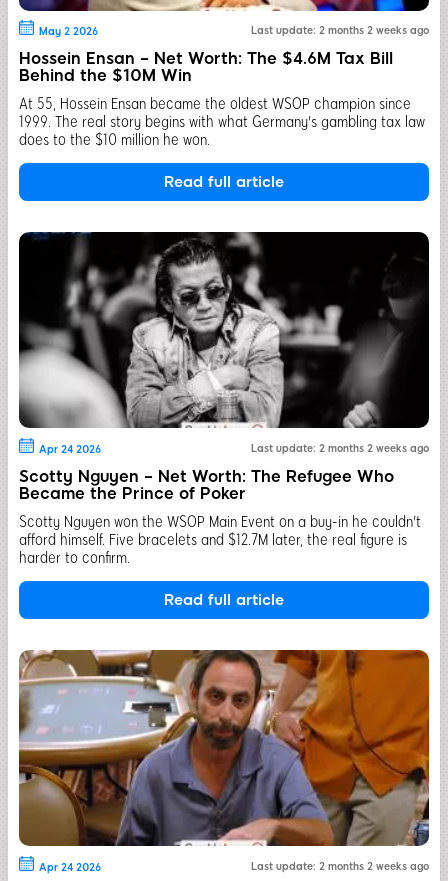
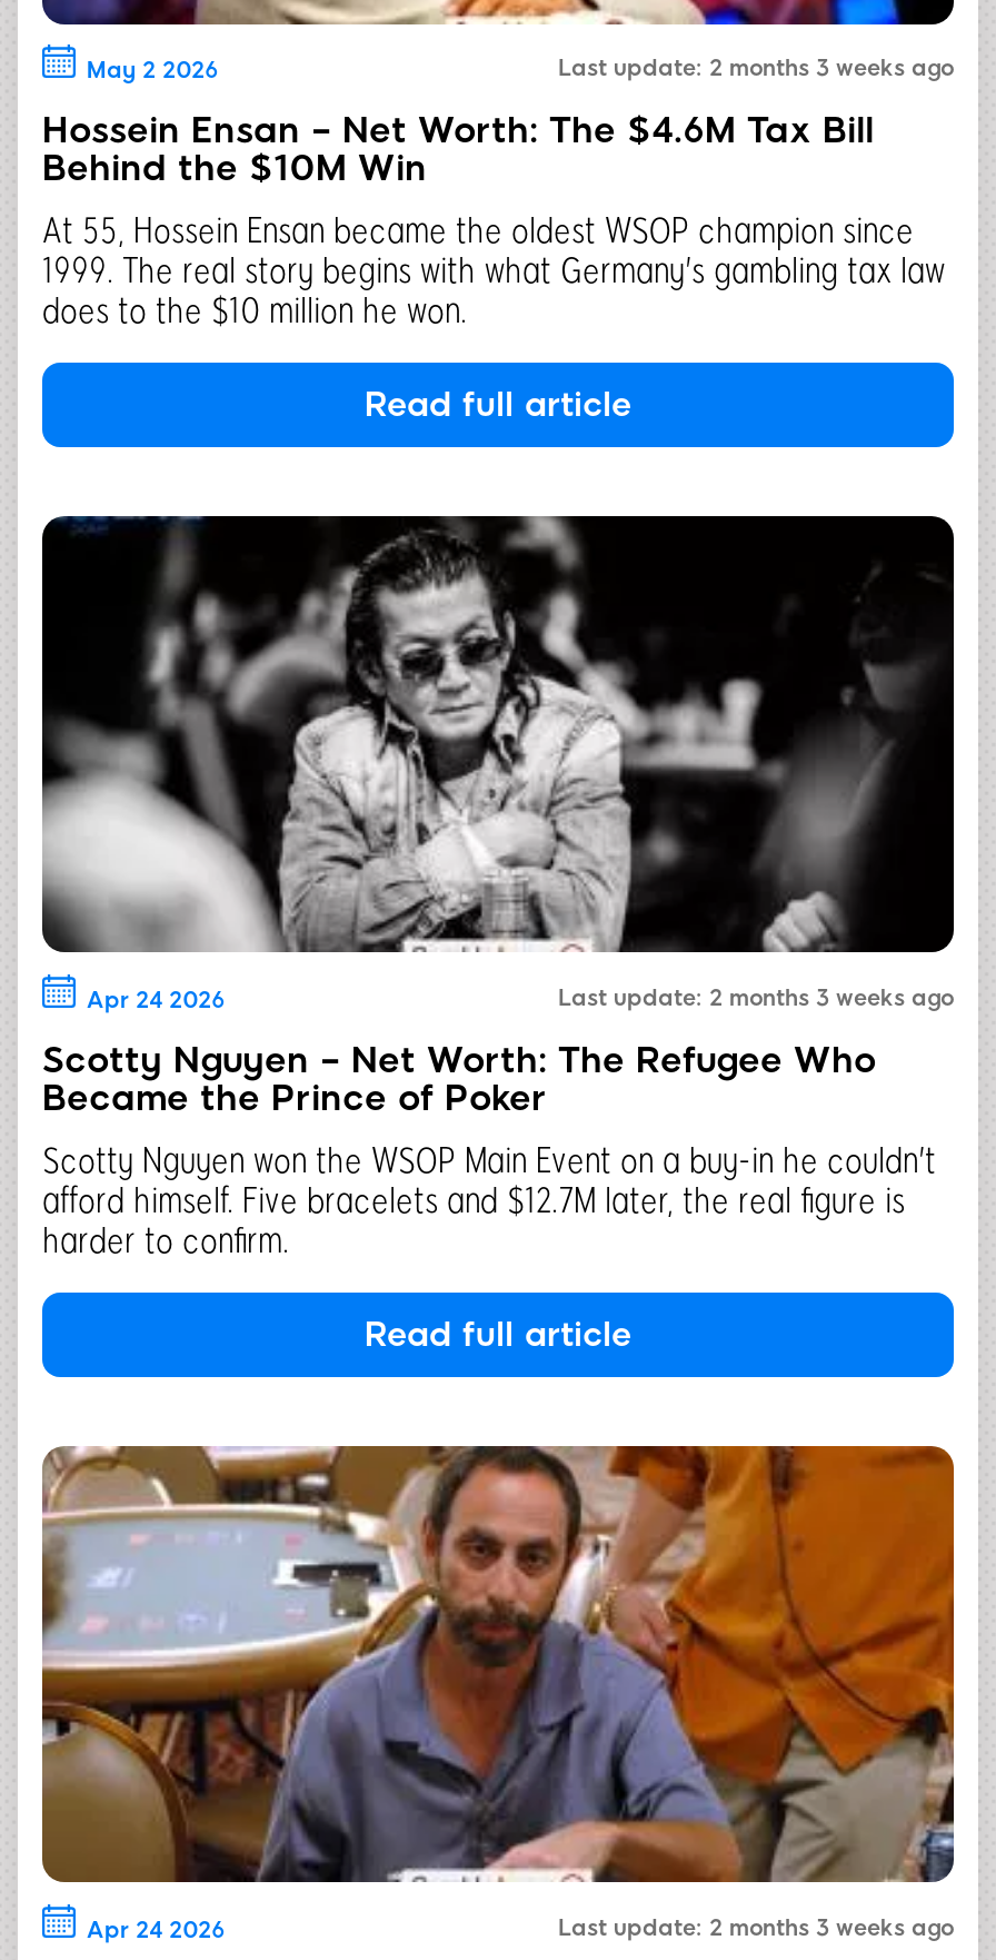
[251,24,429,37] Last update: 2 months 2 weeks ago -> [558,54,954,83] Last update: 2 months 3 weeks ago
[251,442,429,455] Last update: 2 months 2 weeks ago -> [558,983,954,1012] Last update: 2 months 3 weeks ago
[251,860,429,873] Last update: 2 months 2 weeks ago -> [558,1913,954,1942] Last update: 2 months 3 weeks ago

